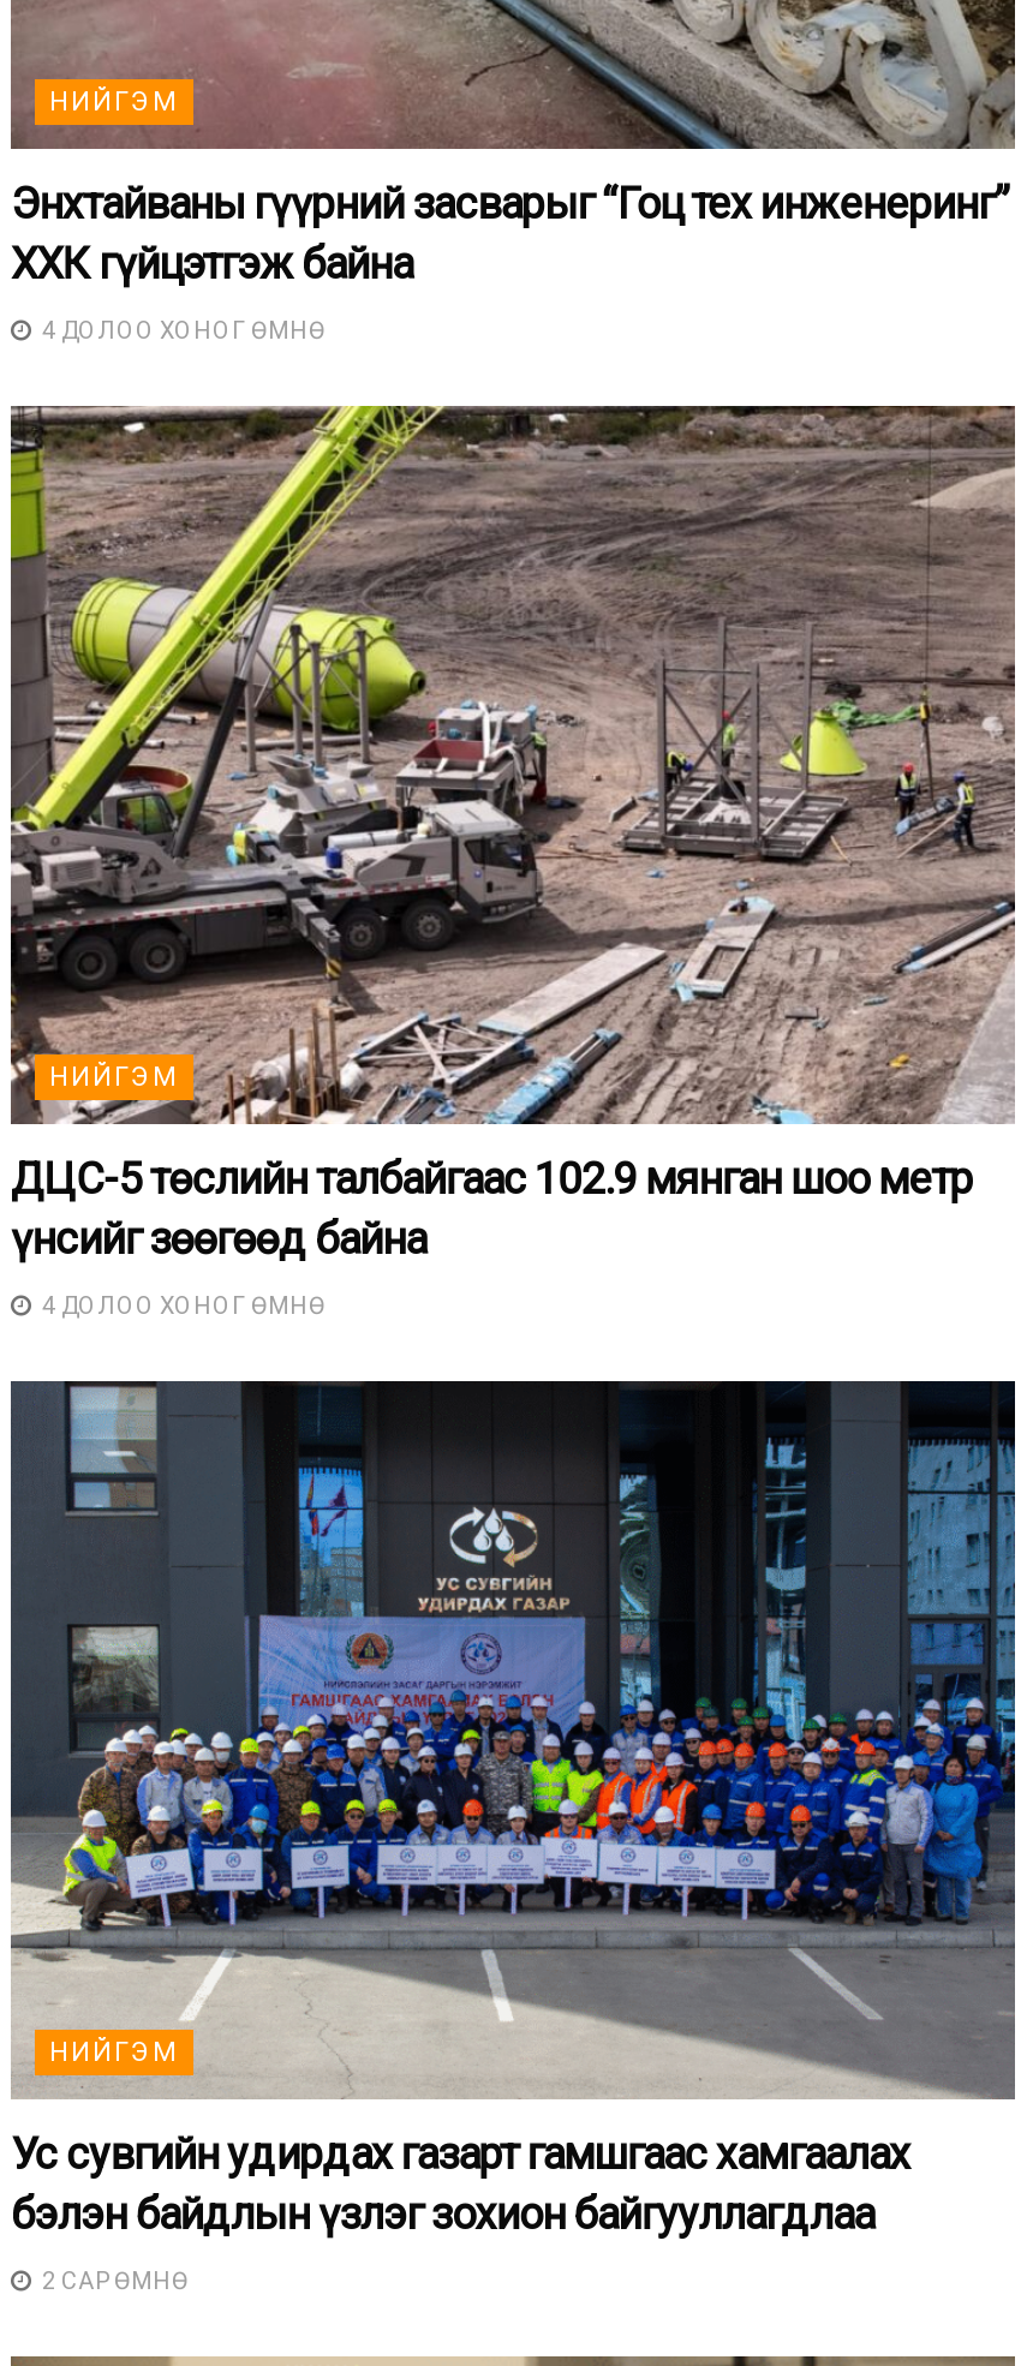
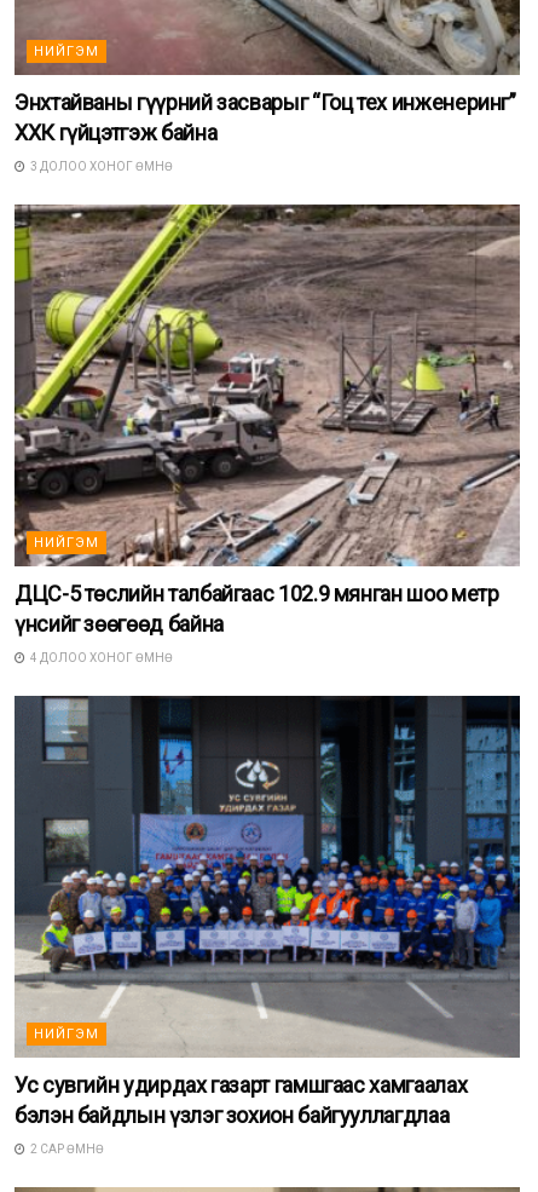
[37,318,326,344] 4 ДОЛОО ХОНОГ ӨМНӨ -> [28,160,173,174] 3 ДОЛОО ХОНОГ ӨМНӨ

